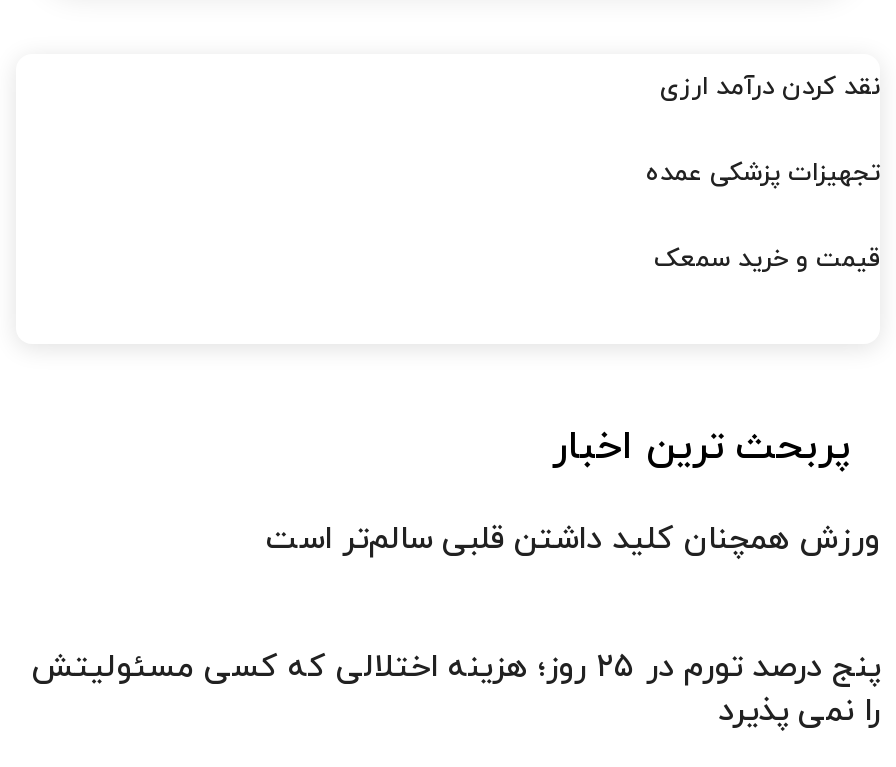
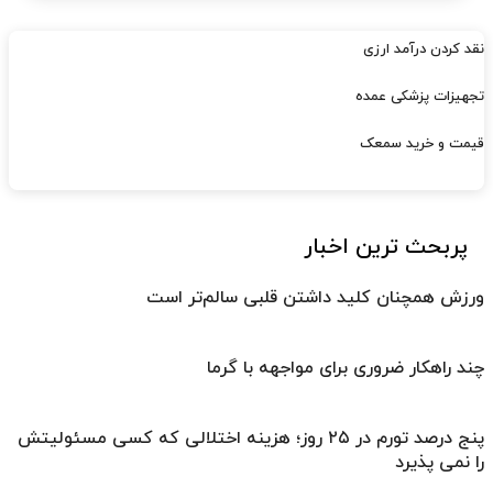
none -> [207,356,484,381] چند راهکار ضروری برای مواجهه با گرما

